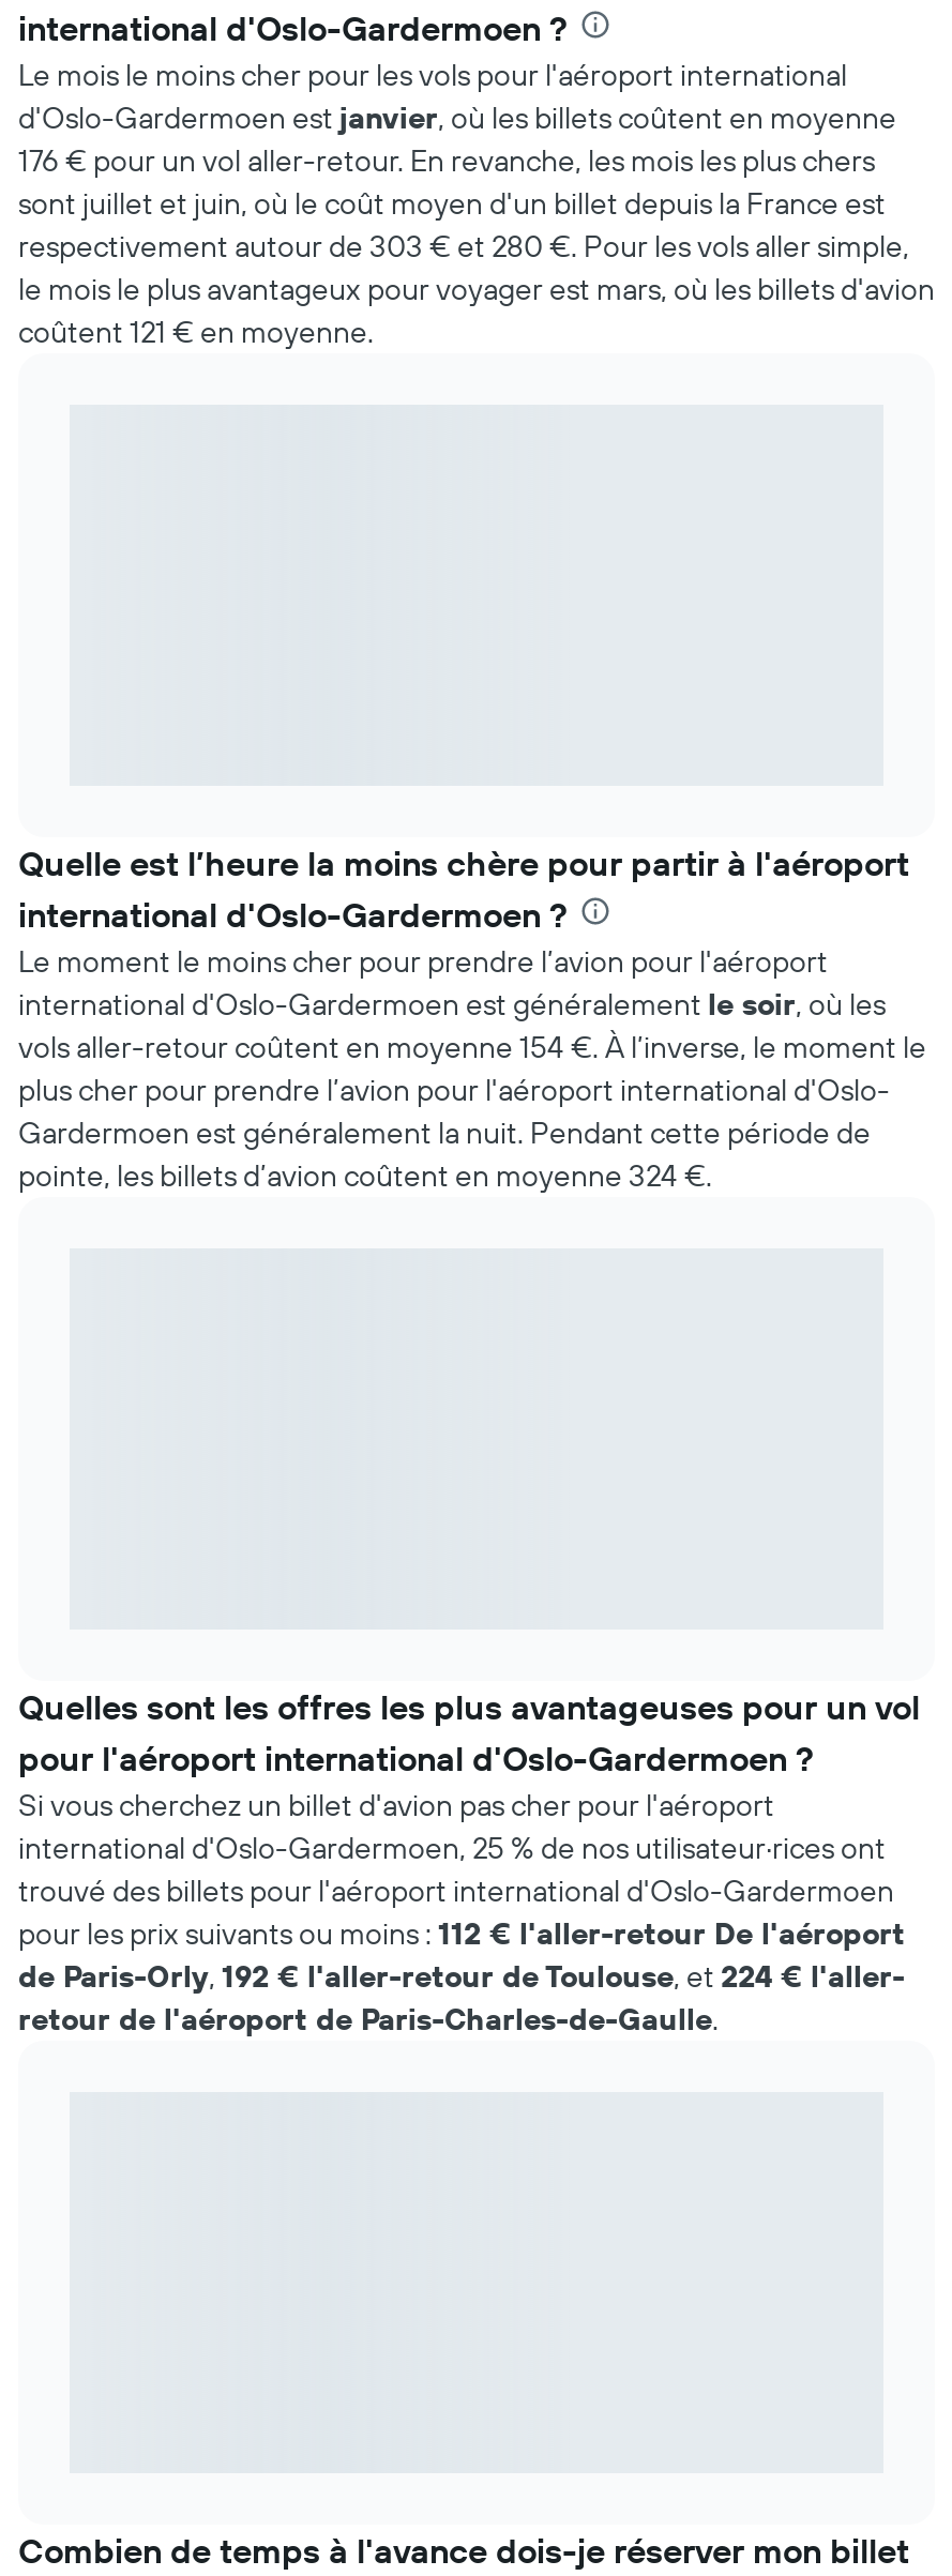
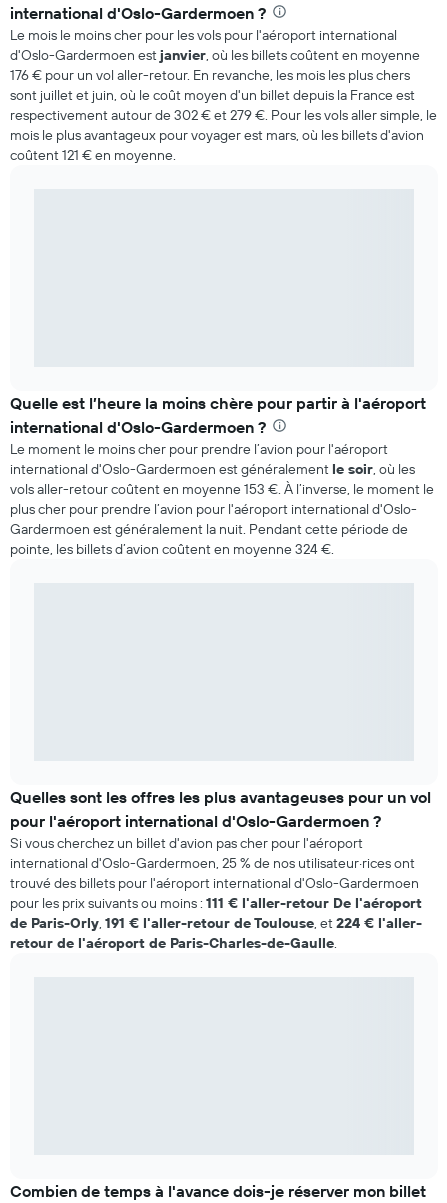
[18,227,935,308] respectivement autour de 303 € et 280 €. Pour les vols aller simple, | le mois le plus avantageux pour voyager est mars, où les billets d'avion -> [10,106,437,144] respectivement autour de 302 € et 279 €. Pour les vols aller simple, le | mois le plus avantageux pour voyager est mars, où les billets d'avion
[18,1028,926,1066] vols aller-retour coûtent en moyenne 154 €. À l’inverse, le moment le -> [10,480,434,498] vols aller-retour coûtent en moyenne 153 €. À l’inverse, le moment le
[18,1914,905,1953] pour les prix suivants ou moins : 112 € l'aller-retour De l'aéroport -> [10,894,422,912] pour les prix suivants ou moins : 111 € l'aller-retour De l'aéroport
[18,1957,905,1996] de Paris-Orly, 192 € l'aller-retour de Toulouse, et 224 € l'aller- -> [10,914,422,932] de Paris-Orly, 191 € l'aller-retour de Toulouse, et 224 € l'aller-

